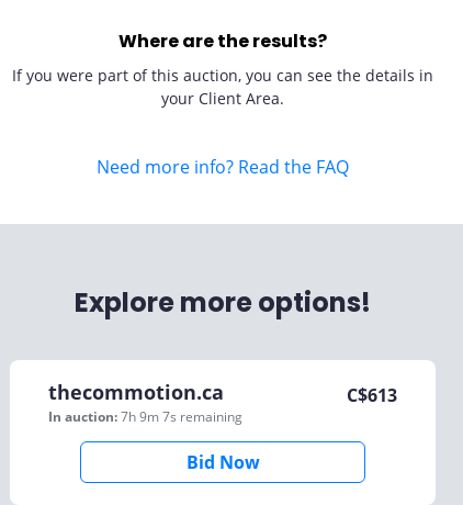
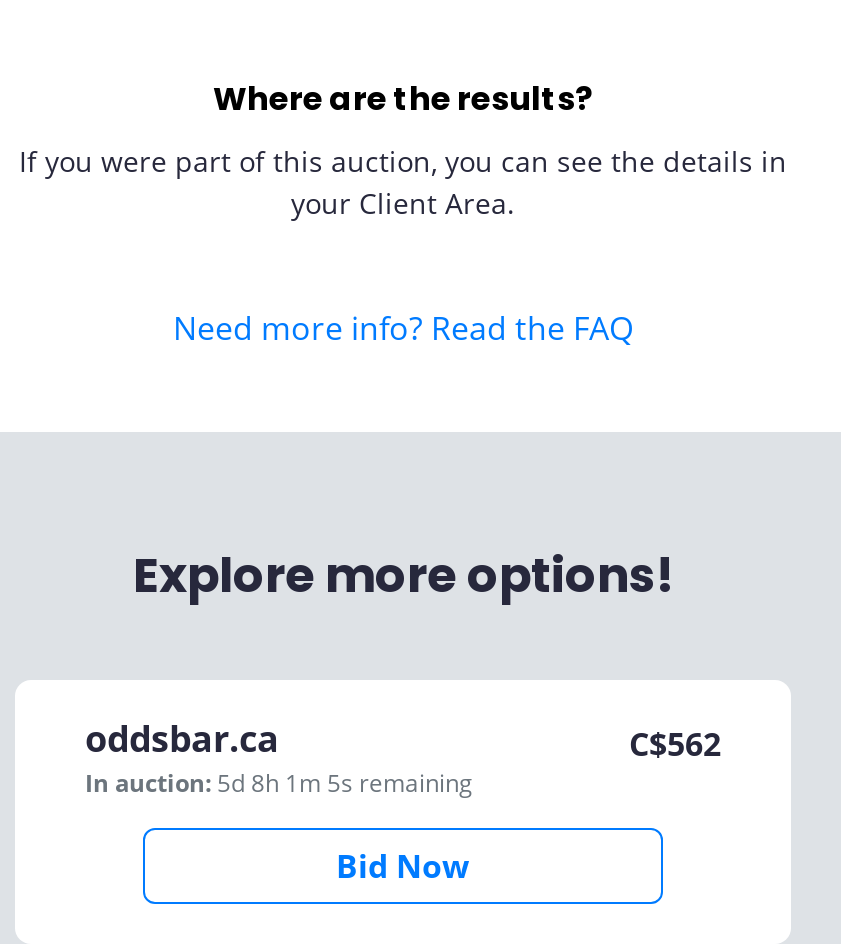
[48,379,242,426] thecommotion.ca | In auction: 7h 9m 7s remaining -> [85,714,473,800] oddsbar.ca | In auction: 5d 8h 1m 5s remaining
[347,383,397,407] C$613 -> [629,722,721,766] C$562

